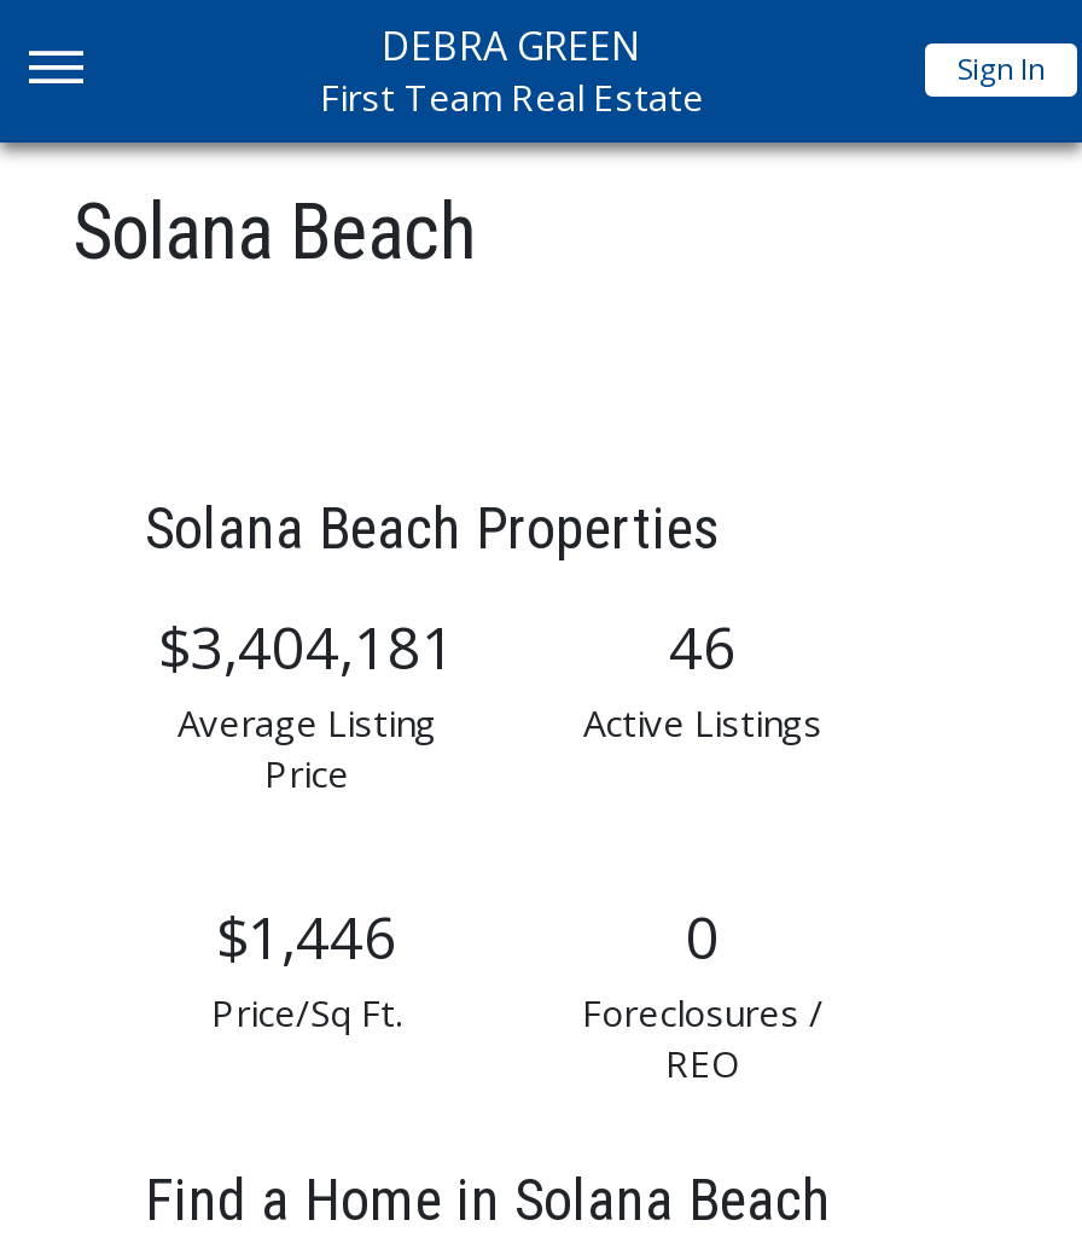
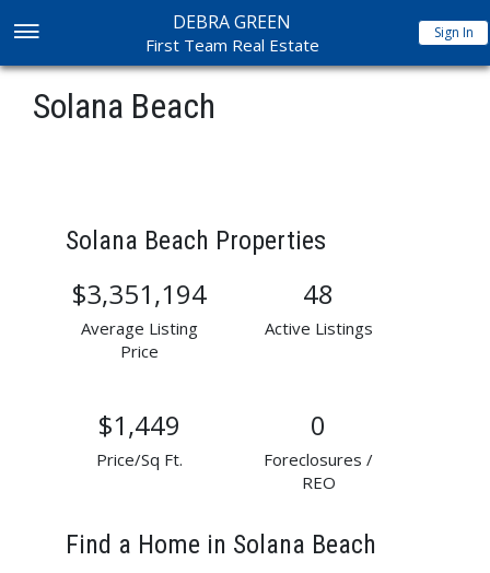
[158,606,455,686] $3,404,181 -> [72,276,206,312] $3,351,194
[669,606,737,686] 46 -> [303,276,334,312] 48
[216,896,397,976] $1,446 -> [98,407,180,443] $1,449

